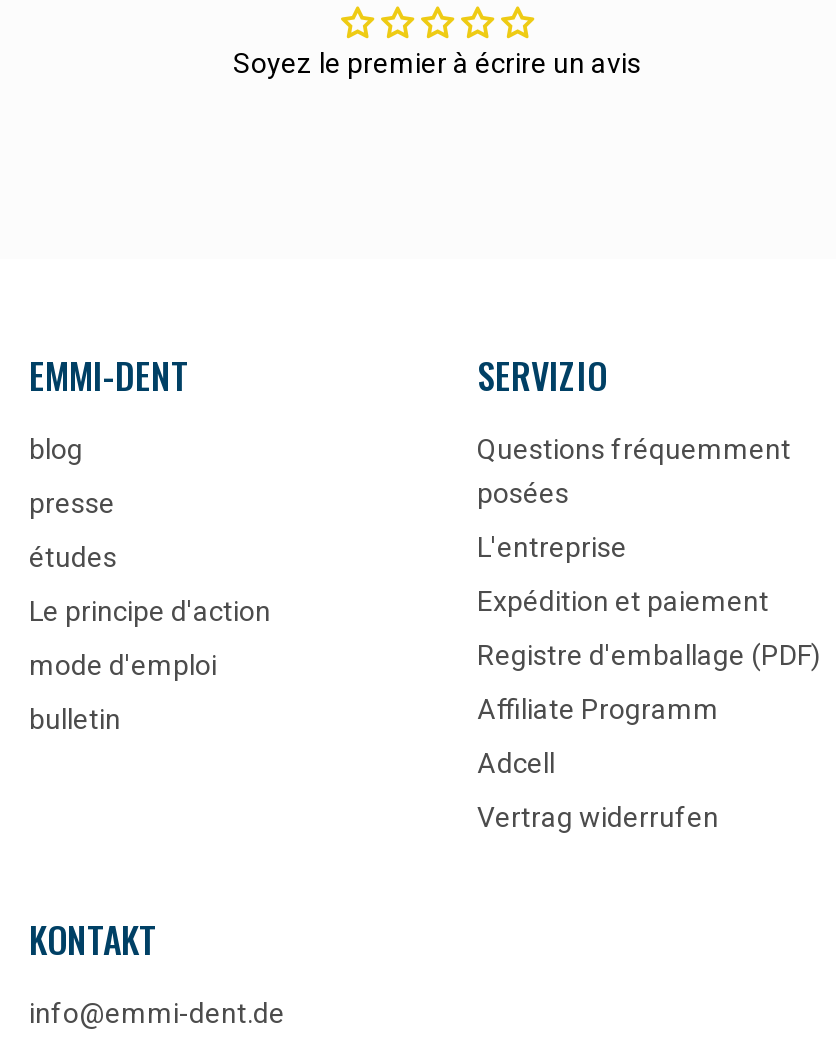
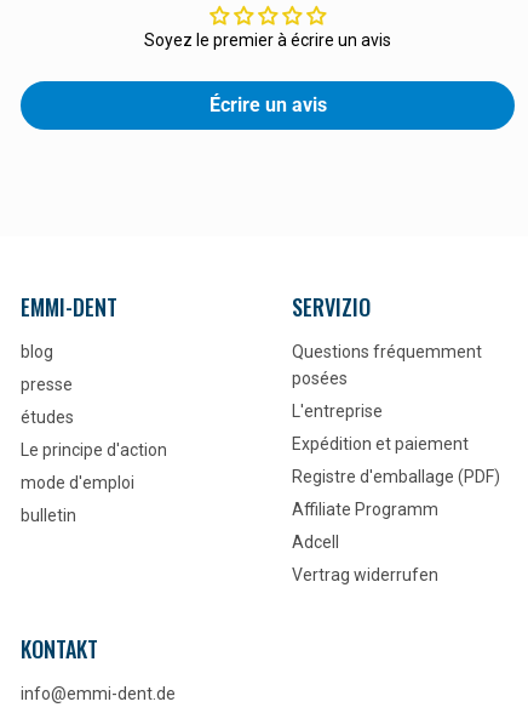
none -> [209,93,326,116] Écrire un avis

